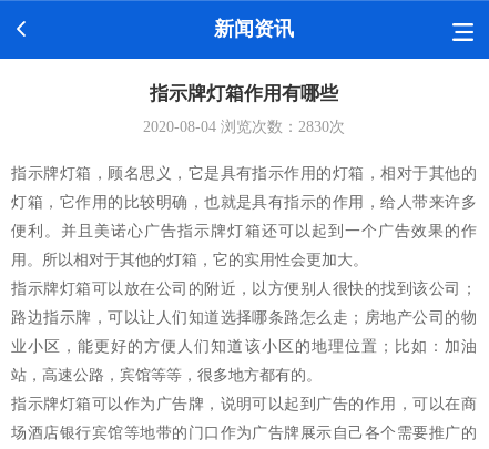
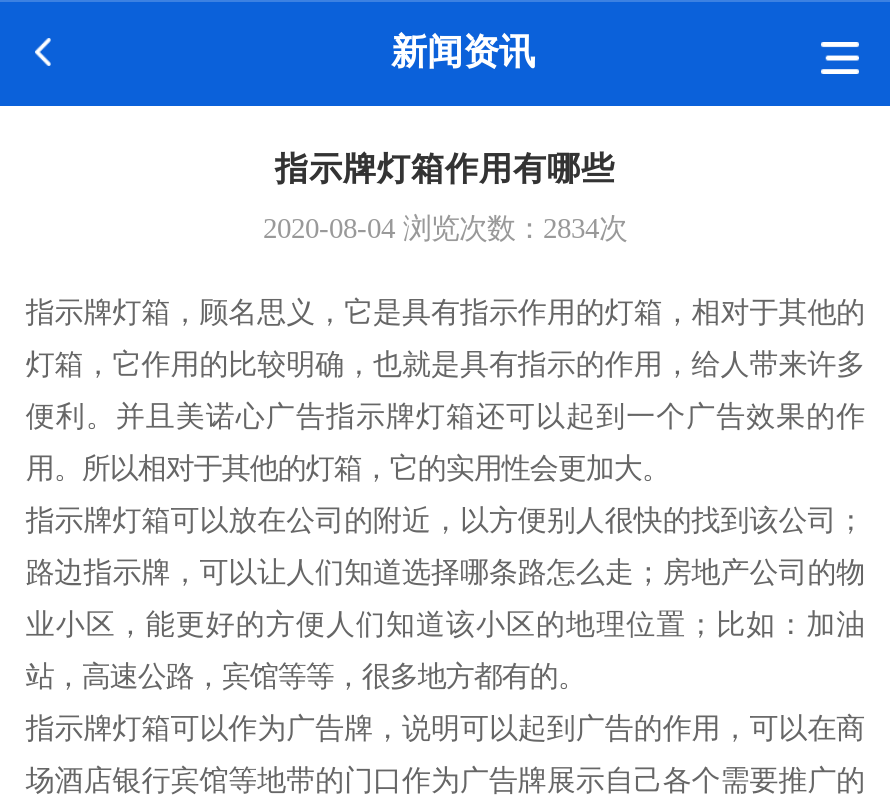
[143,117,345,135] 2020-08-04浏览次数：2830次 -> [263,211,627,243] 2020-08-04浏览次数：2834次

